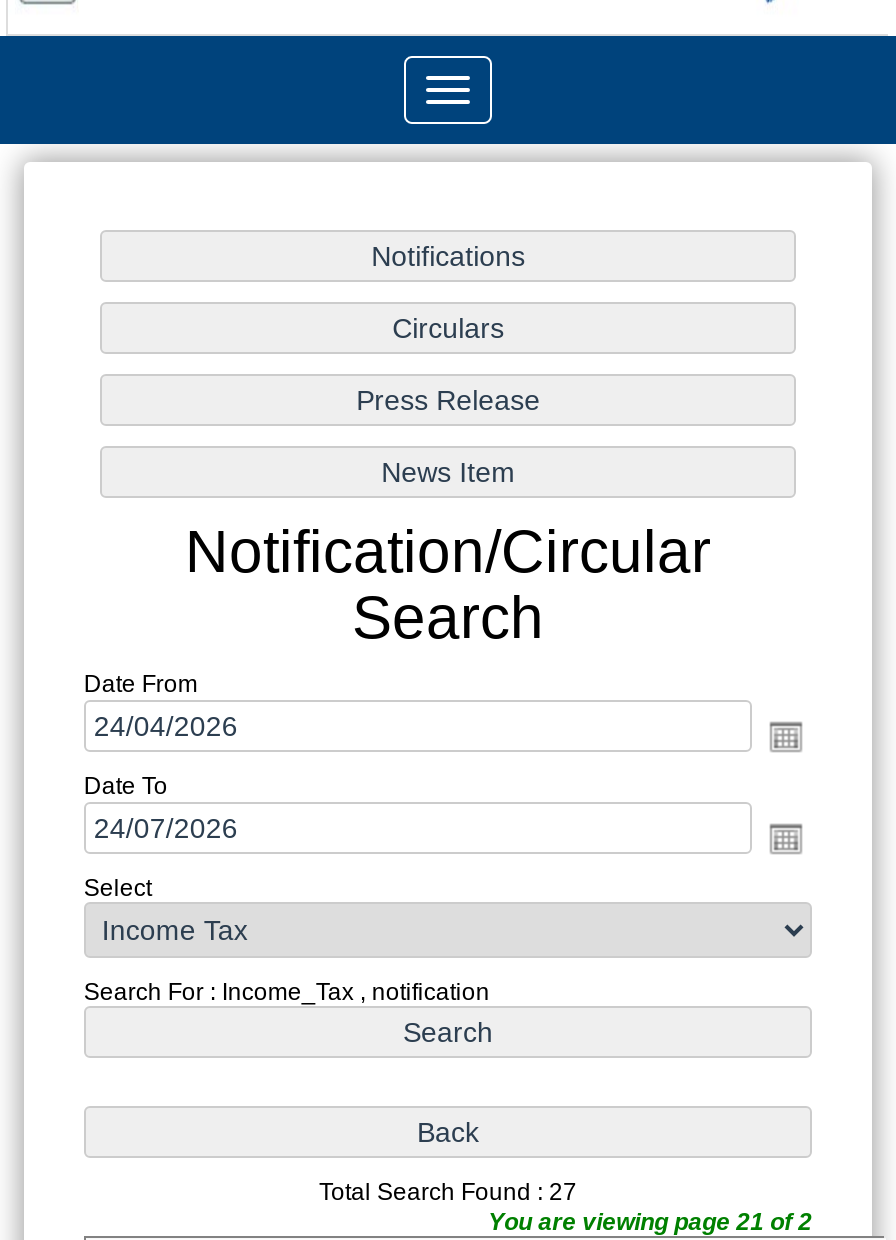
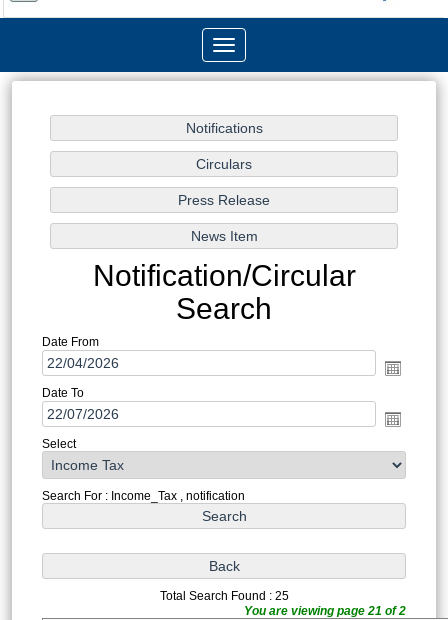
[319,1177,577,1205] Total Search Found : 27 -> [159,588,288,602] Total Search Found : 25

